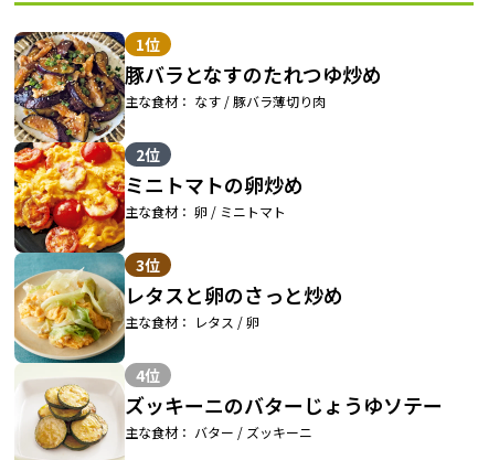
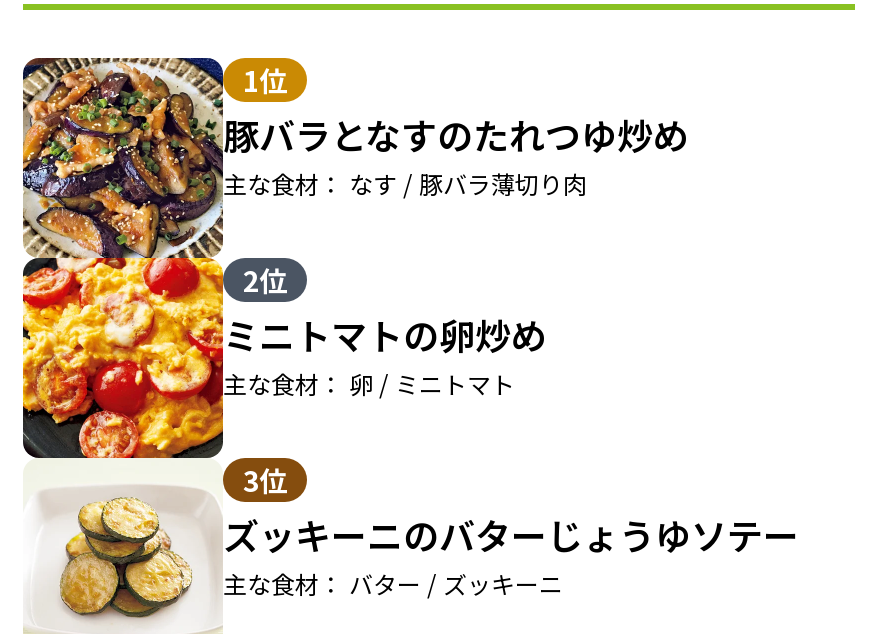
[13,252,343,386] [image] | レタスと卵のさっと炒め | 主な食材： レタス / 卵 | 4位 -> none

